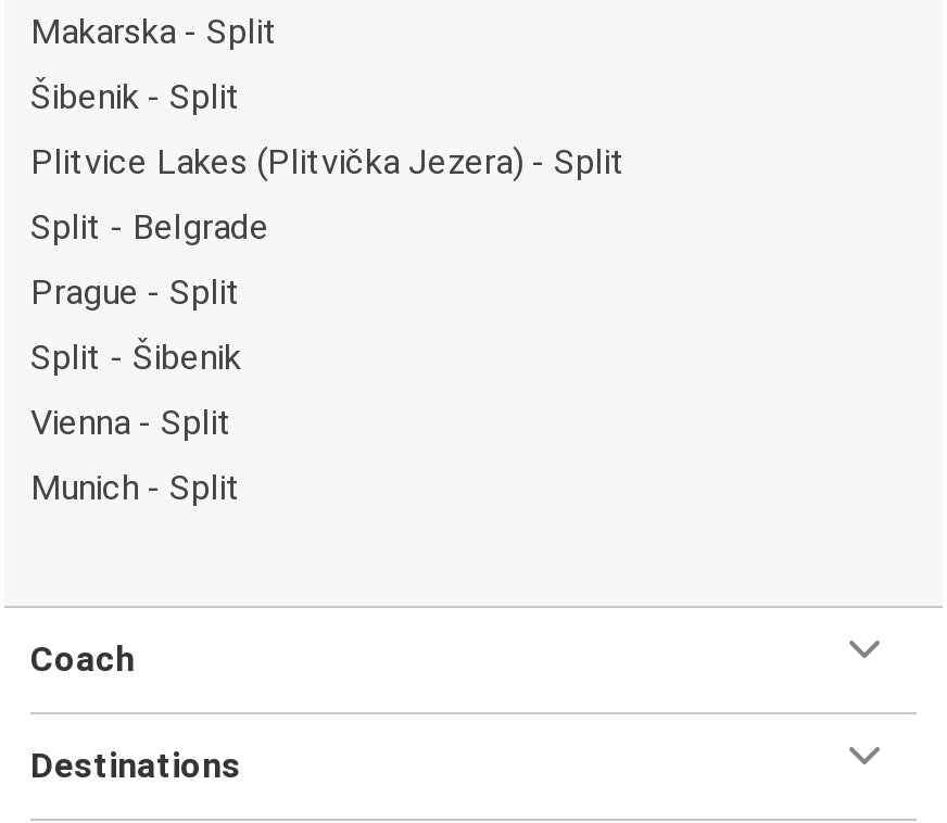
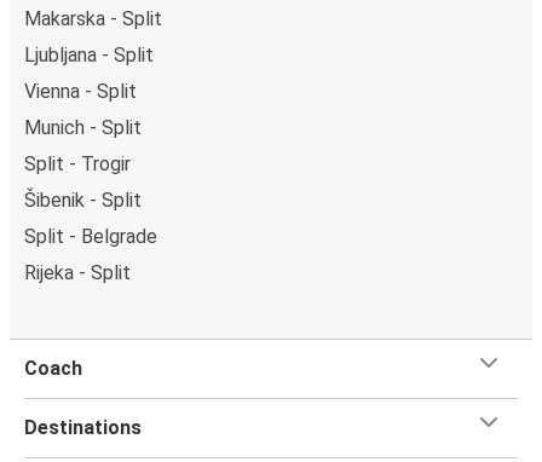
moved [30,75,269,246] -> [24,188,157,247]: Šibenik - Split | Split - Belgrade
[30,140,626,377] Plitvice Lakes (Plitvička Jezera) - Split | Prague - Split | Split - Šibenik -> [24,43,154,66] Ljubljana - Split
moved [30,401,241,507] -> [24,79,142,138]: Vienna - Split | Munich - Split
none -> [24,152,131,284] Split - Trogir | Rijeka - Split

